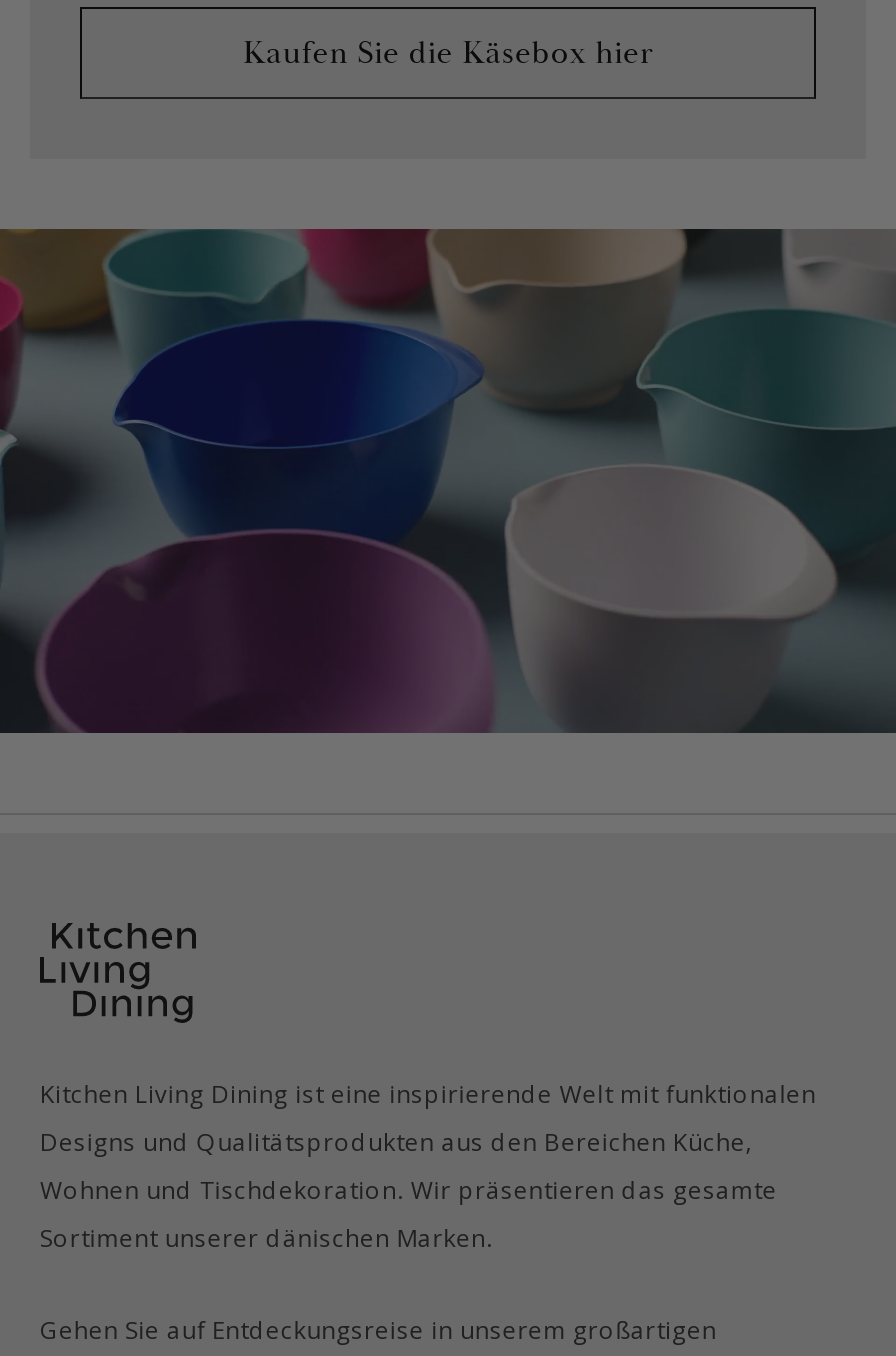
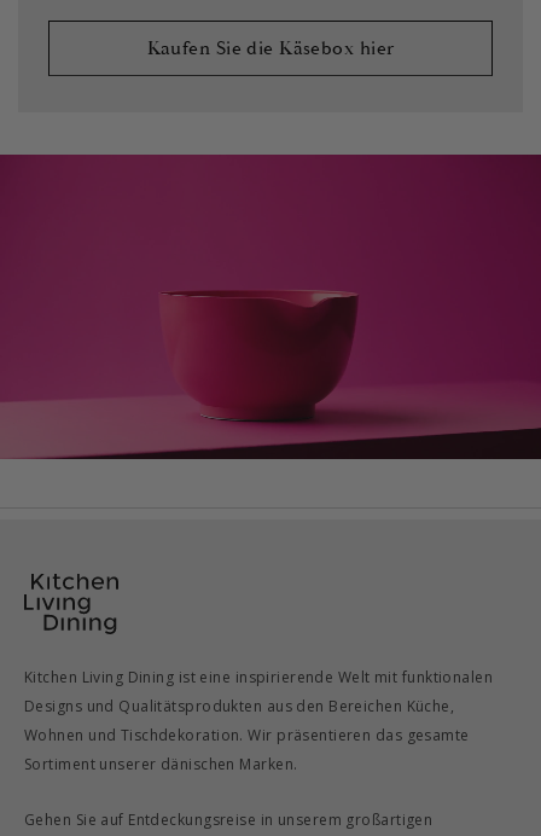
[6,227,890,735] [image] -> [4,153,537,460] [image]

